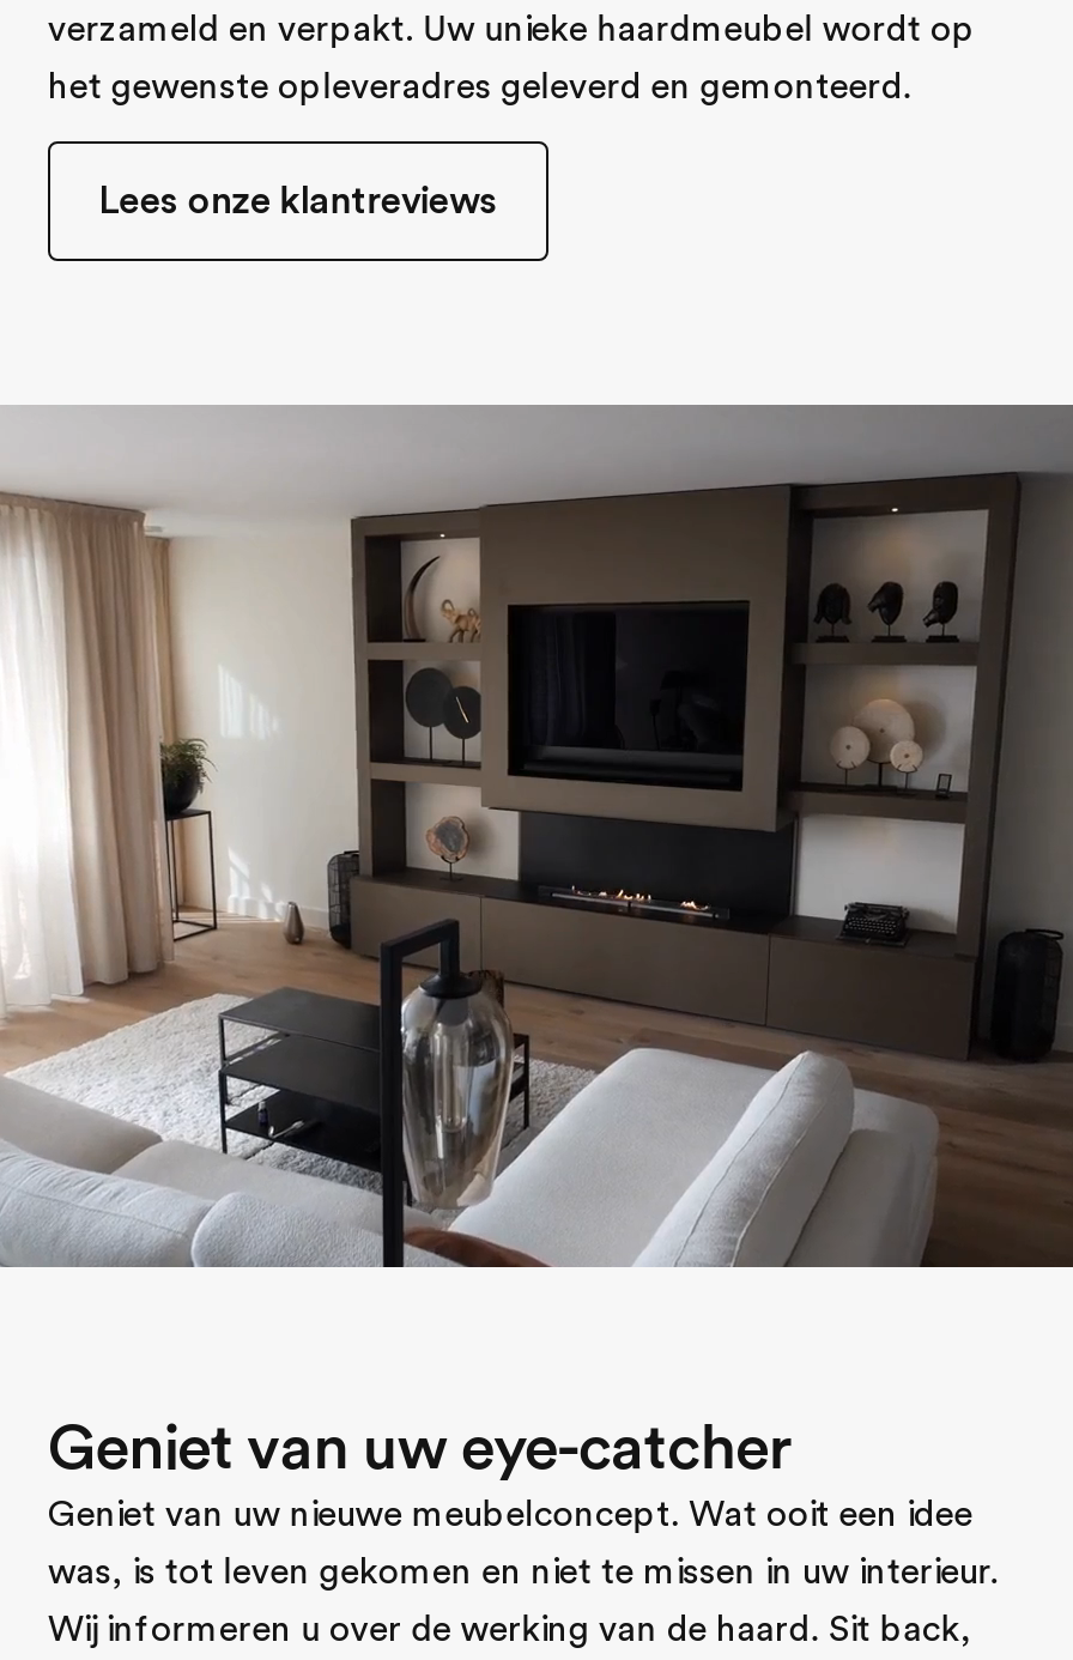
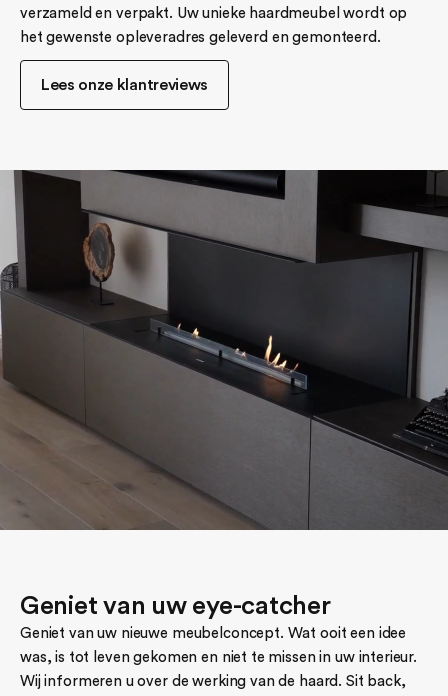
[7,405,1066,1267] [image] -> [3,169,445,531] [image]

